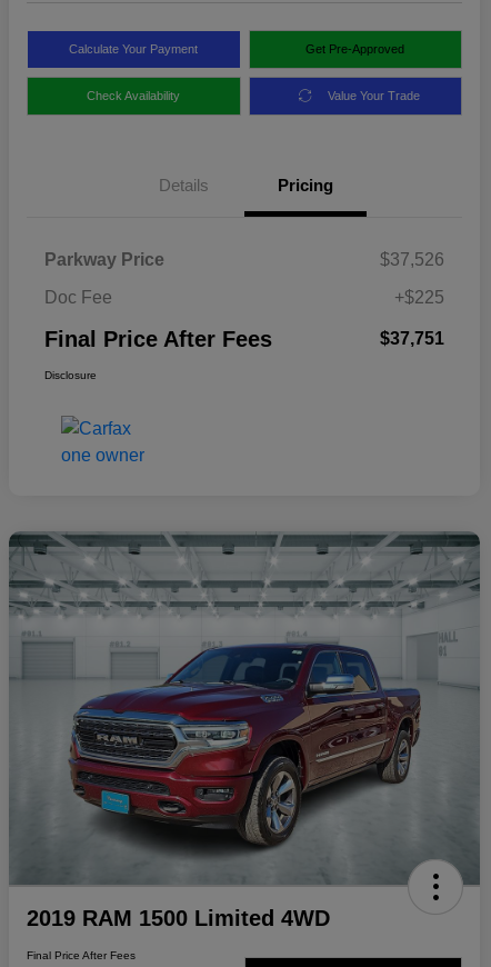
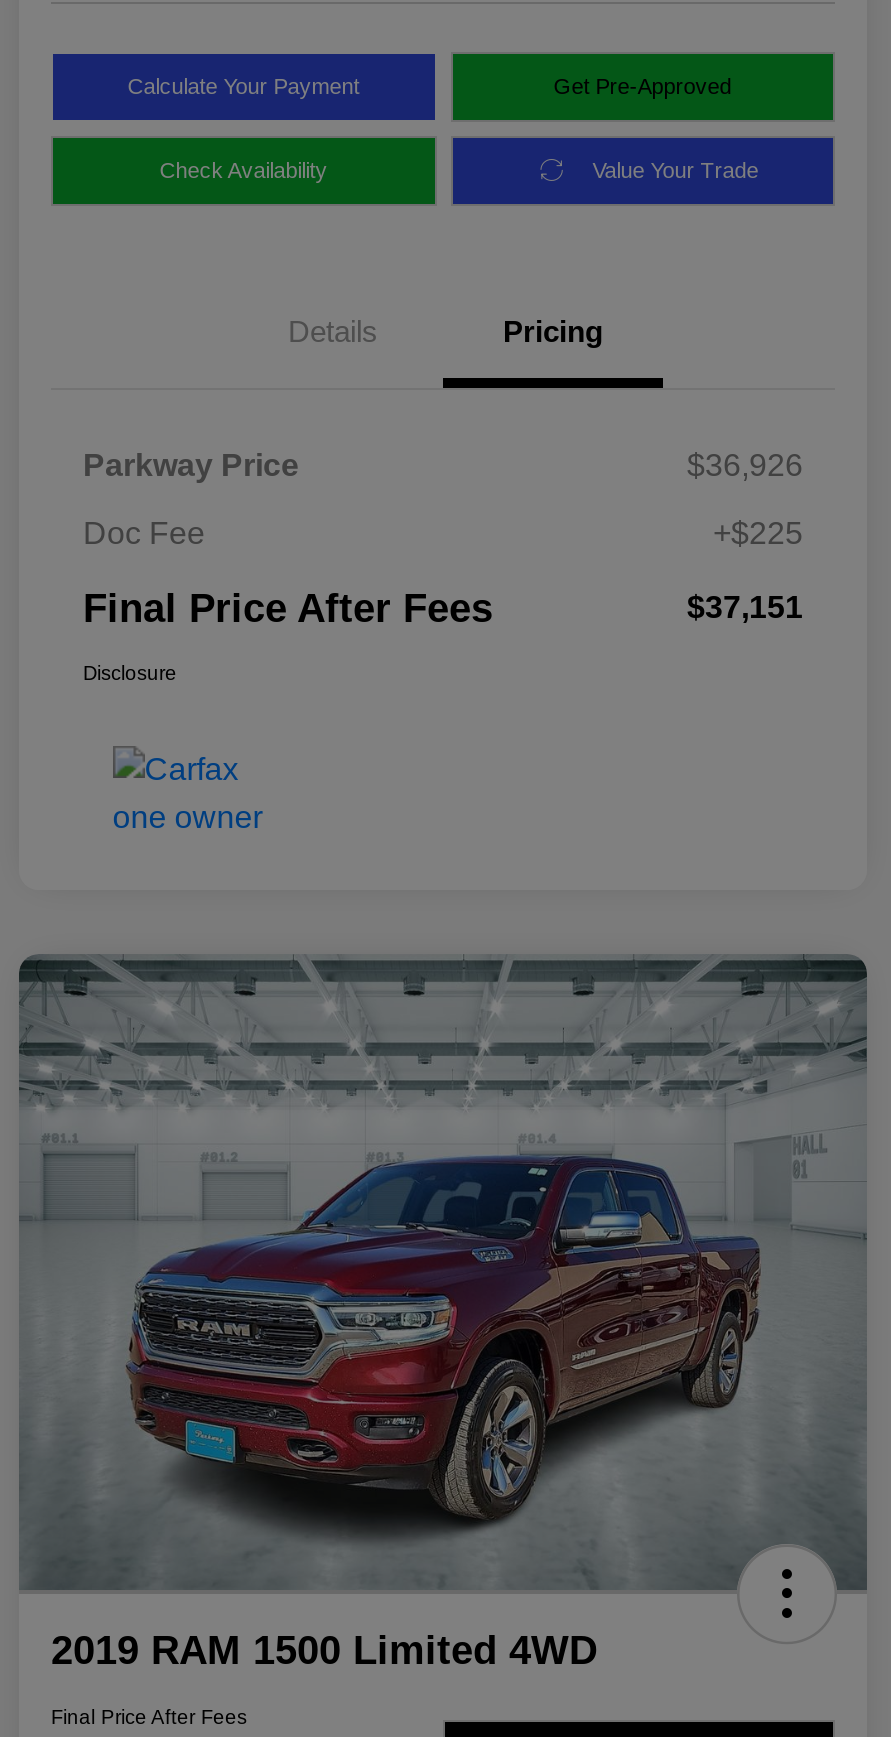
[380,250,444,269] $37,526 -> [687,447,803,481] $36,926
[380,329,444,348] $37,751 -> [687,589,803,623] $37,151

